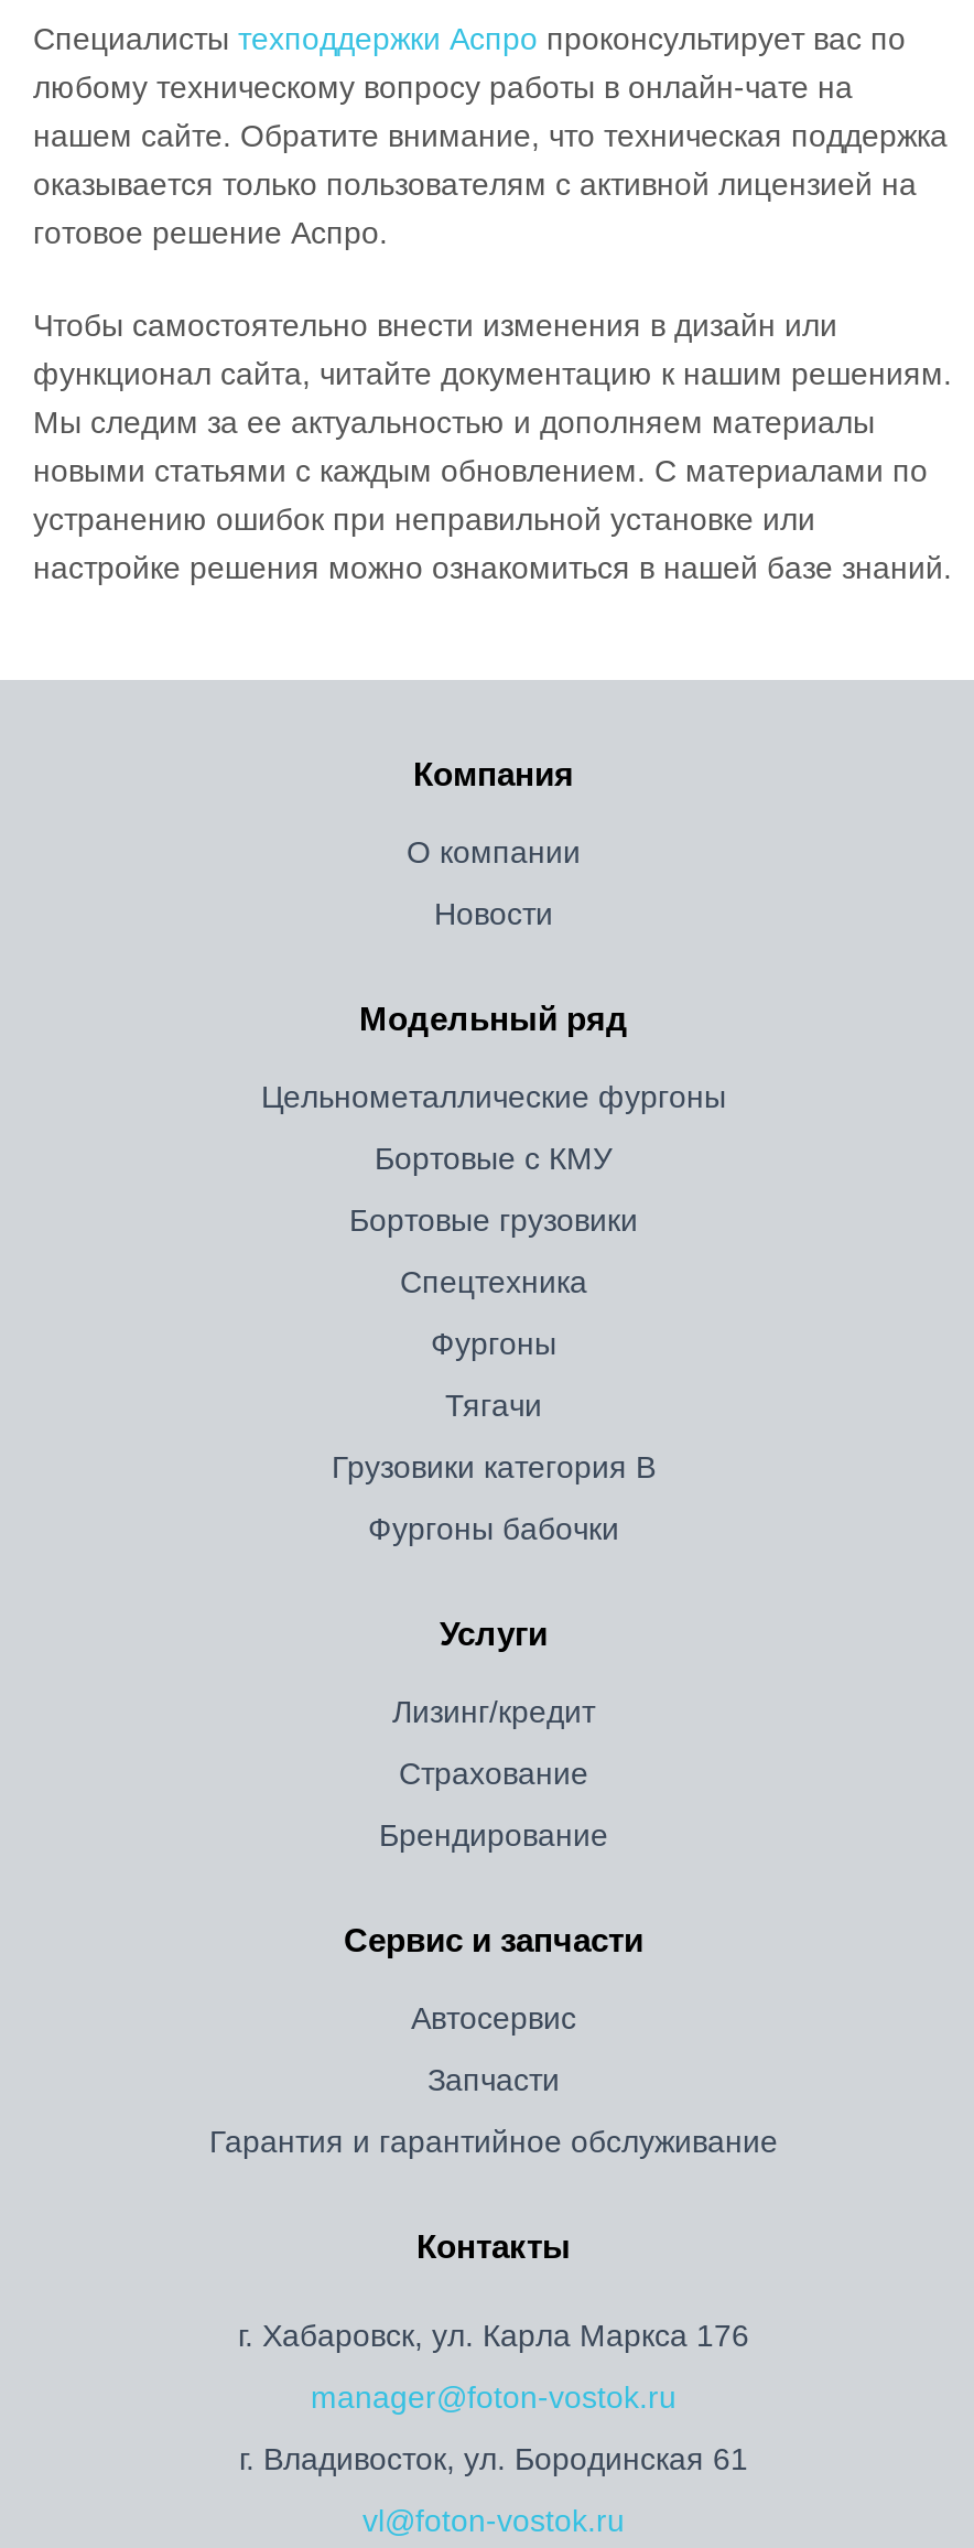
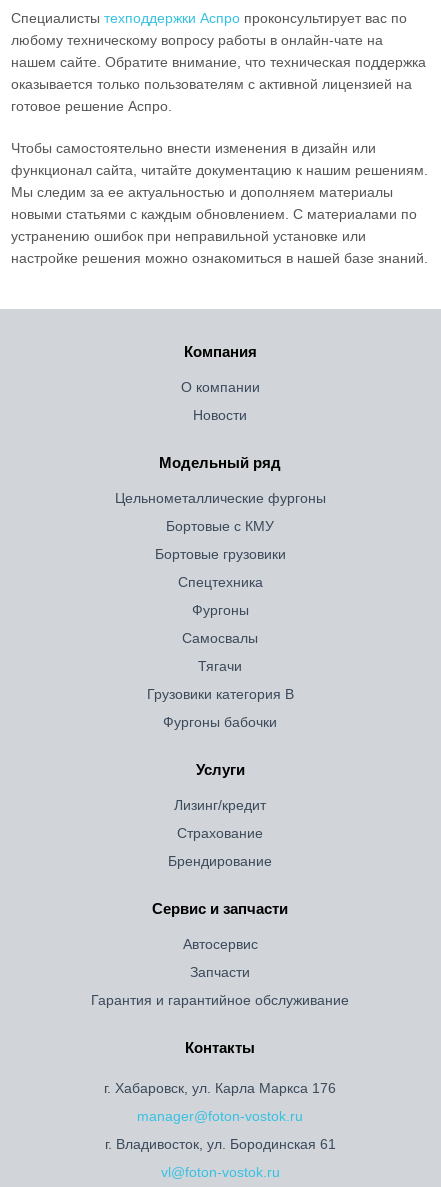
none -> [182,630,258,646] Самосвалы

